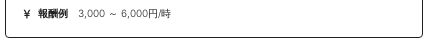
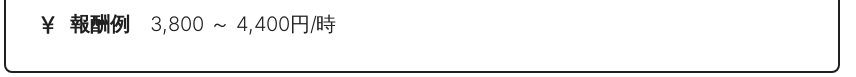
[36,7,171,19] 報酬例 3,000 ～ 6,000円/時 -> [66,12,336,36] 報酬例 3,800 ～ 4,400円/時

